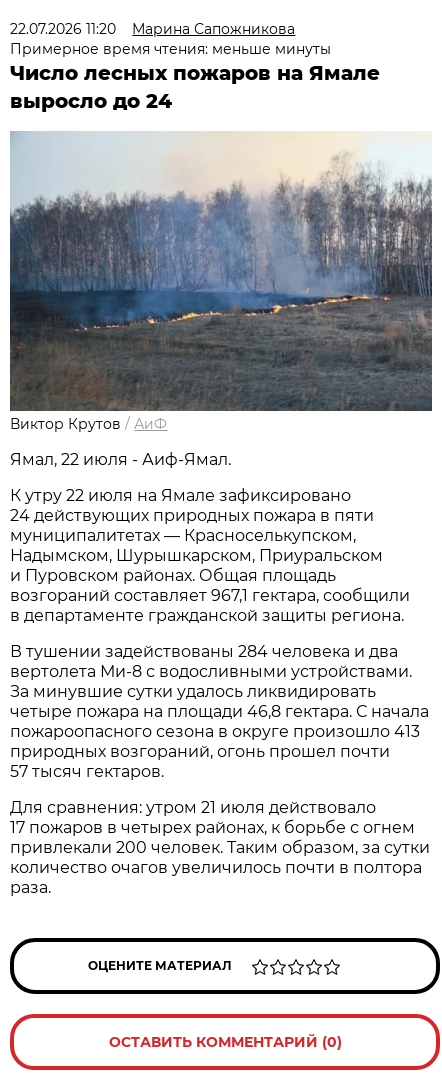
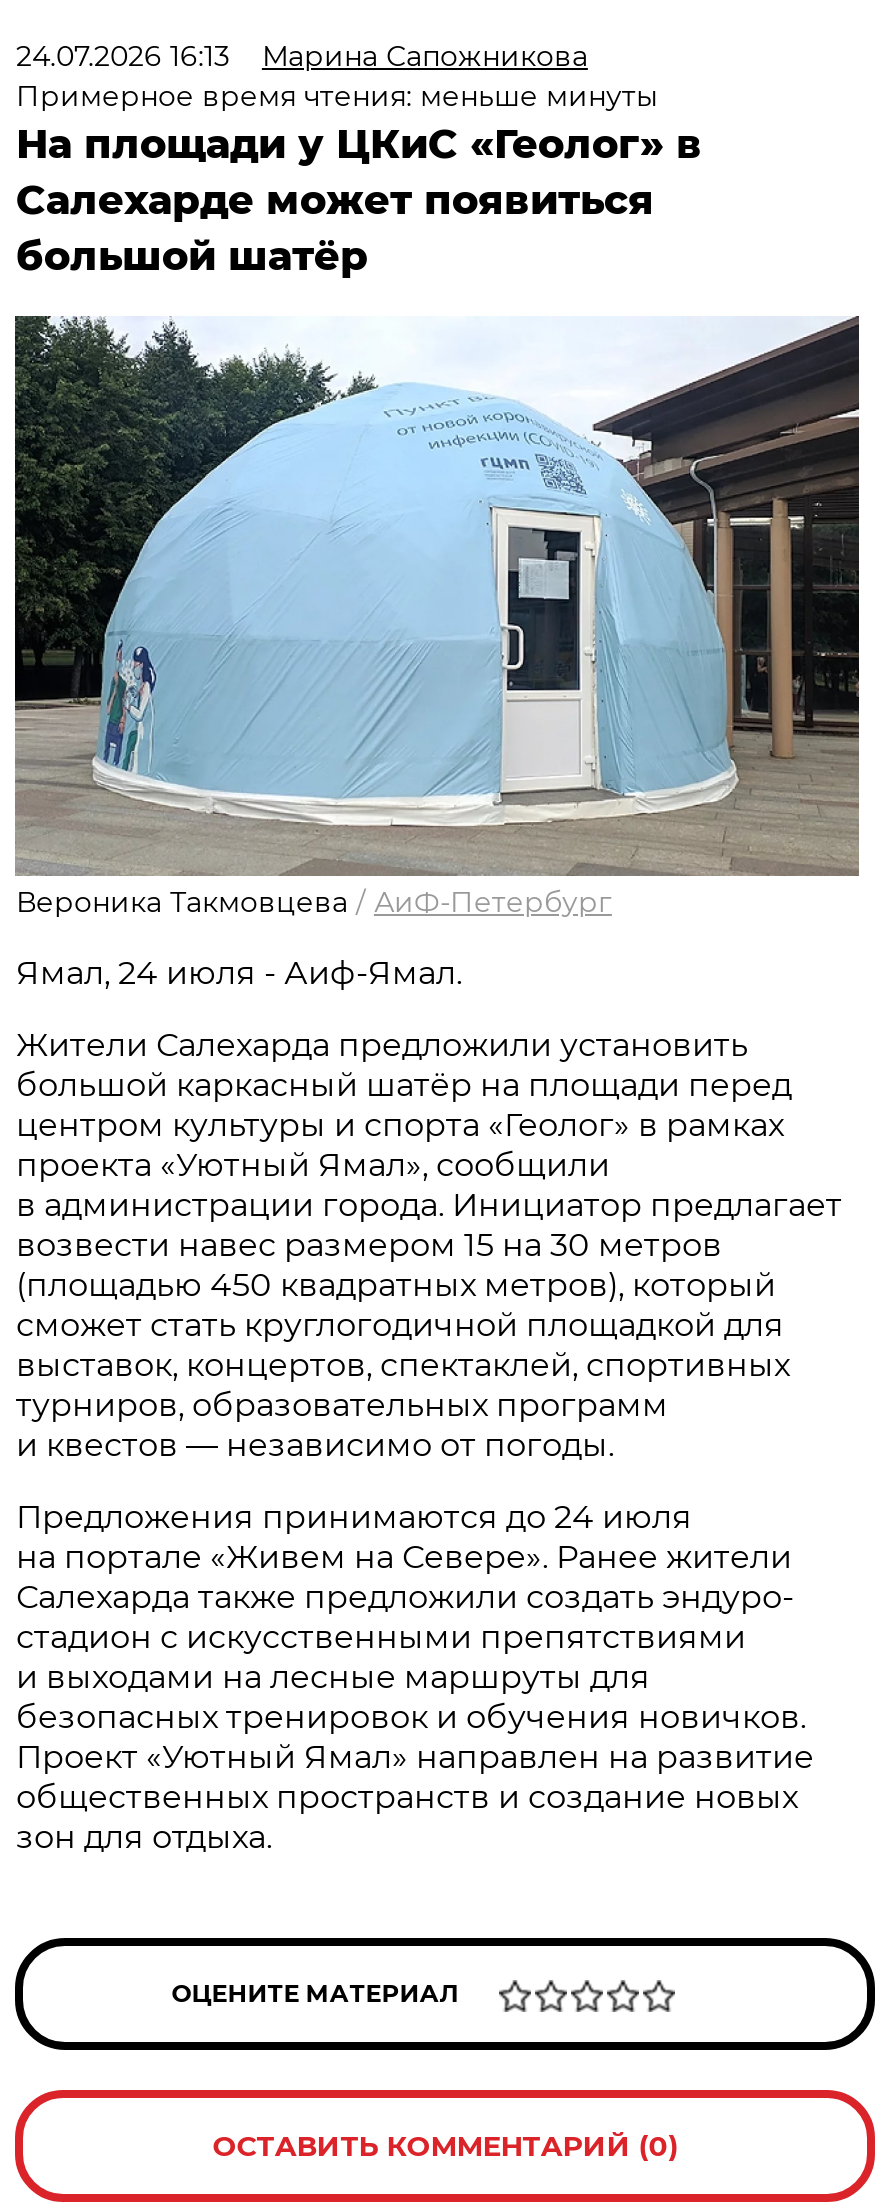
[10,20,295,38] 22.07.2026 11:20 Марина Сапожникова -> [16,38,588,74] 24.07.2026 16:13 Марина Сапожникова
[10,61,380,113] Число лесных пожаров на Ямале | выросло до 24 -> [16,120,702,280] На площади у ЦКиС «Геолог» в | Салехарде может появиться | большой шатёр
[10,131,433,897] [image] | Виктор Крутов / АиФ | Ямал, 22 июля - Аиф-Ямал. | К утру 22 июля на Ямале зафиксировано | 24 действующих природных пожара в пяти | муниципалитетах — Красноселькупском, | Надымском, Шурышкарском, Приуральском | и Пуровском районах. Общая площадь | возгораний составляет 967,1 гектара, сообщили | в департаменте гражданской защиты региона. | В тушении задействованы 284 человека и два | вертолета Ми-8 с водосливными устройствами. | За минувшие сутки удалось ликвидировать | четыре пожара на площади 46,8 гектара. С начала | пожароопасного сезона в округе произошло 413 | природных возгораний, огонь прошел почти | 57 тысяч гектаров. | Для сравнения: утром 21 июля действовало | 17 пожаров в четырех районах, к борьбе с огнем | привлекали 200 человек. Таким образом, за сутки | количество очагов увеличилось почти в полтора | раза. -> [13,314,861,1856] [image] | Вероника Такмовцева / АиФ-Петербург | Ямал, 24 июля - Аиф-Ямал. | Жители Салехарда предложили установить | большой каркасный шатёр на площади перед | центром культуры и спорта «Геолог» в рамках | проекта «Уютный Ямал», сообщили | в администрации города. Инициатор предлагает | возвести навес размером 15 на 30 метров | (площадью 450 квадратных метров), который | сможет стать круглогодичной площадкой для | выставок, концертов, спектаклей, спортивных | турниров, образовательных программ | и квестов — независимо от погоды. | Предложения принимаются до 24 июля | на портале «Живем на Севере». Ранее жители | Салехарда также предложили создать эндуро- | стадион с искусственными препятствиями | и выходами на лесные маршруты для | безопасных тренировок и обучения новичков. | Проект «Уютный Ямал» направлен на развитие | общественных пространств и создание новых | зон для отдыха.

